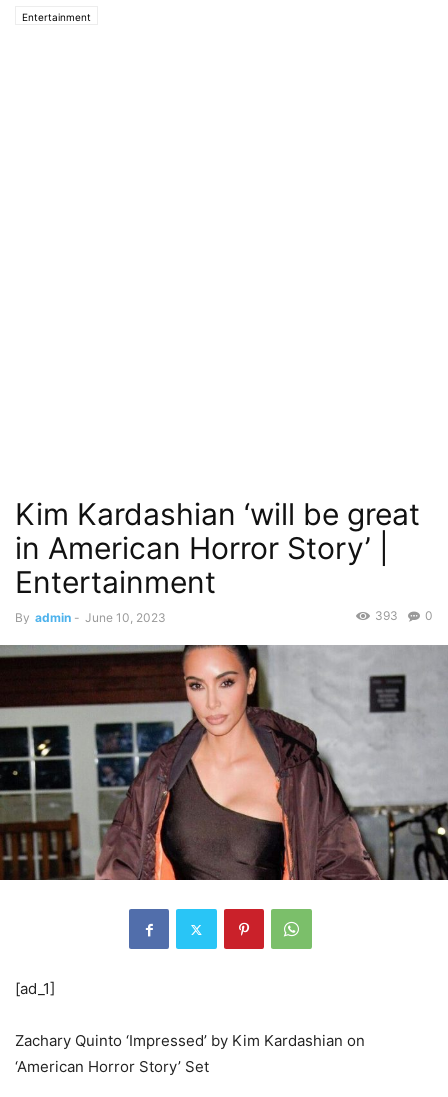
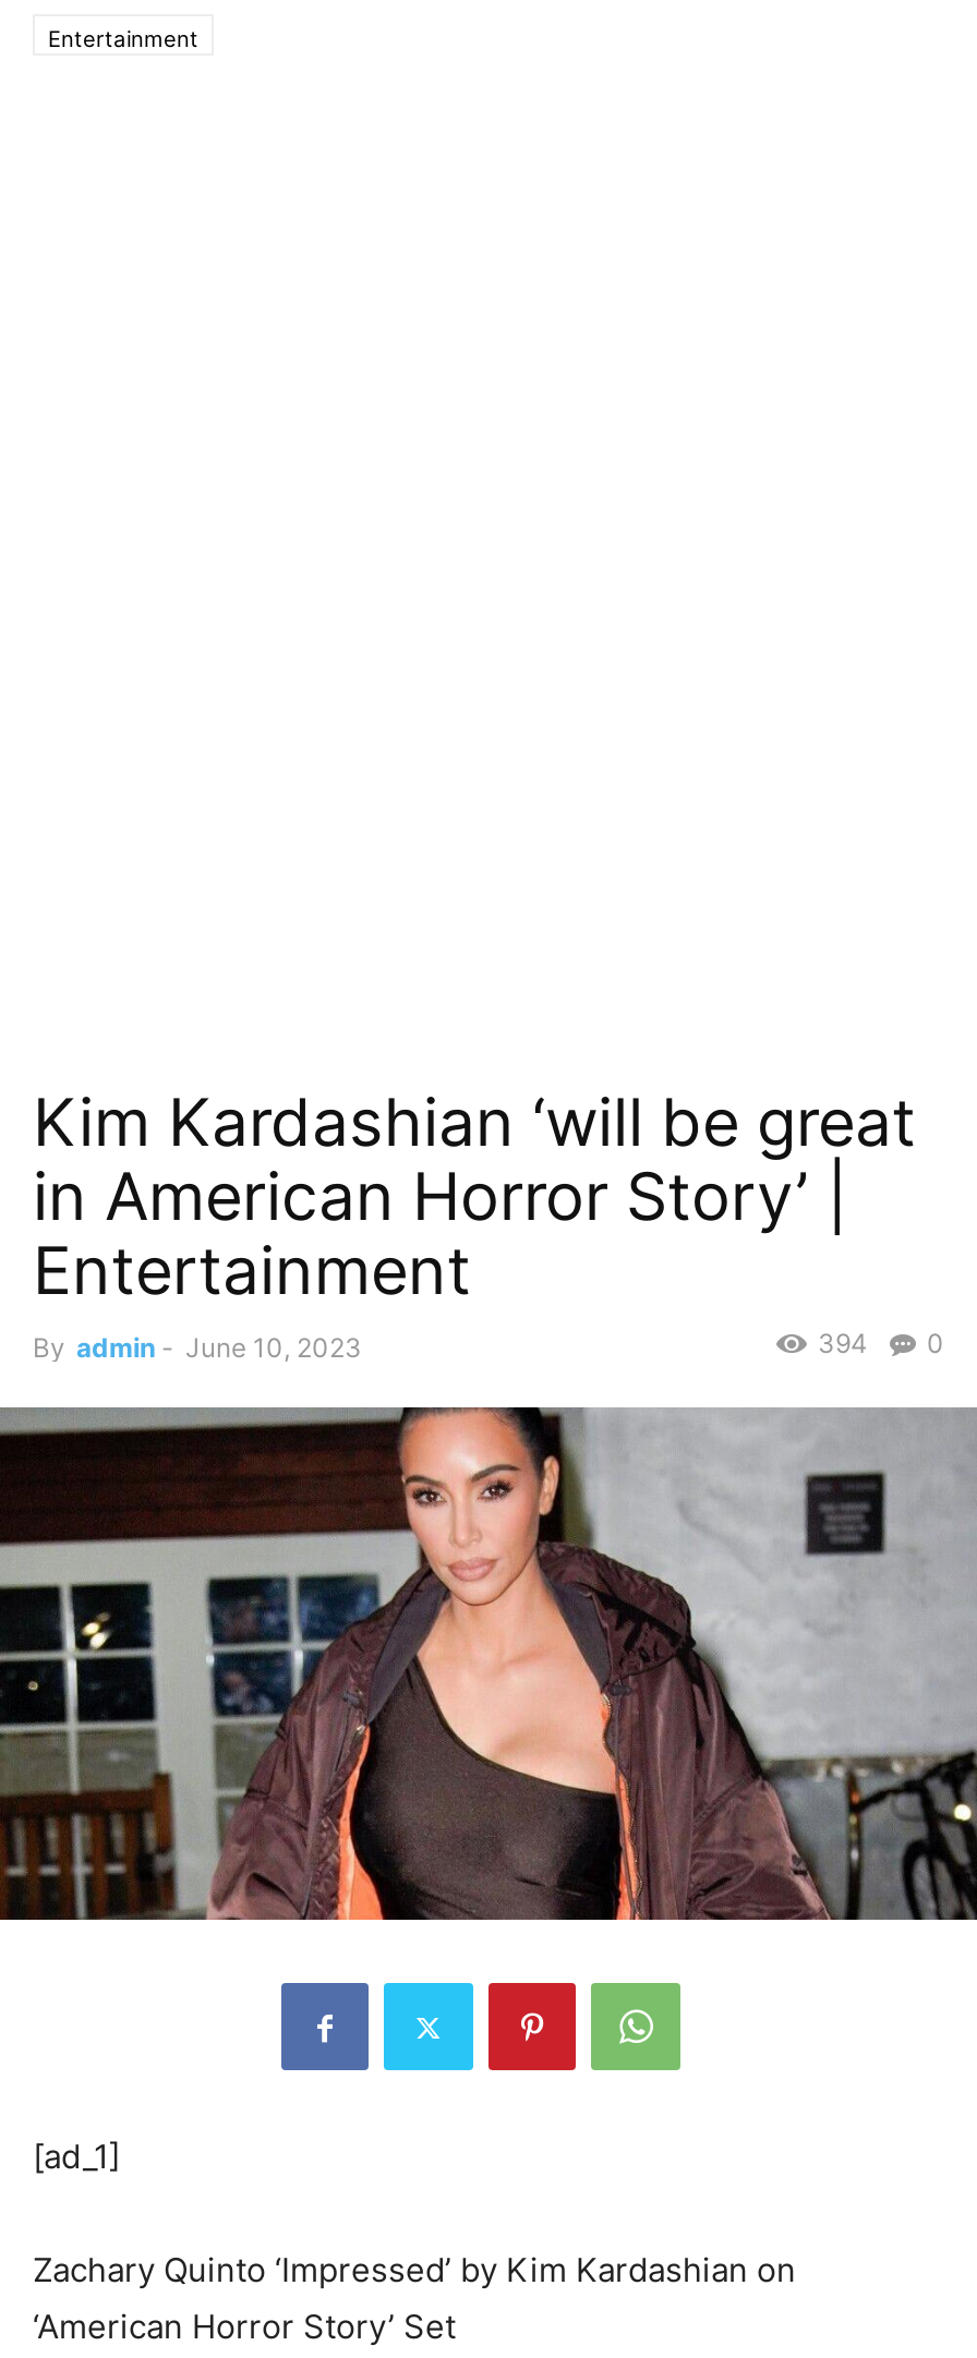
[375,608,433,623] 393 0 -> [818,1327,944,1359] 394 0

